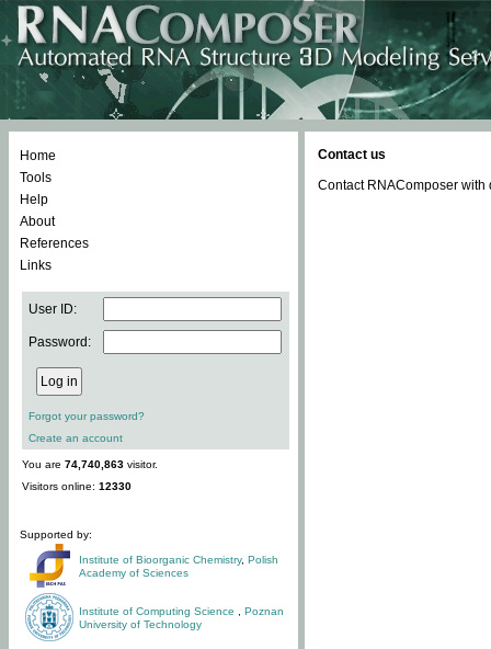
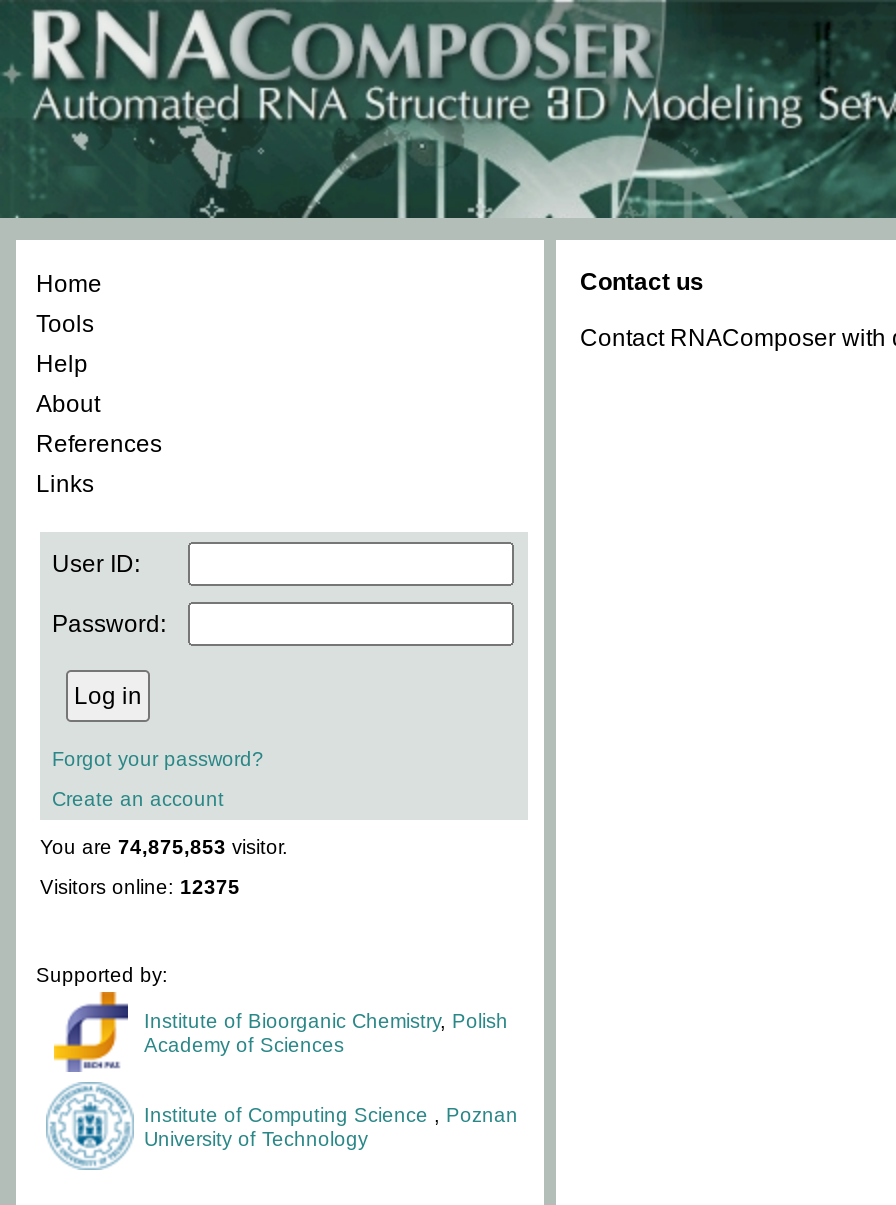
[22,458,158,470] You are 74,740,863 visitor. -> [40,836,288,858] You are 74,875,853 visitor.
[22,480,132,492] Visitors online: 12330 -> [40,876,240,898] Visitors online: 12375

